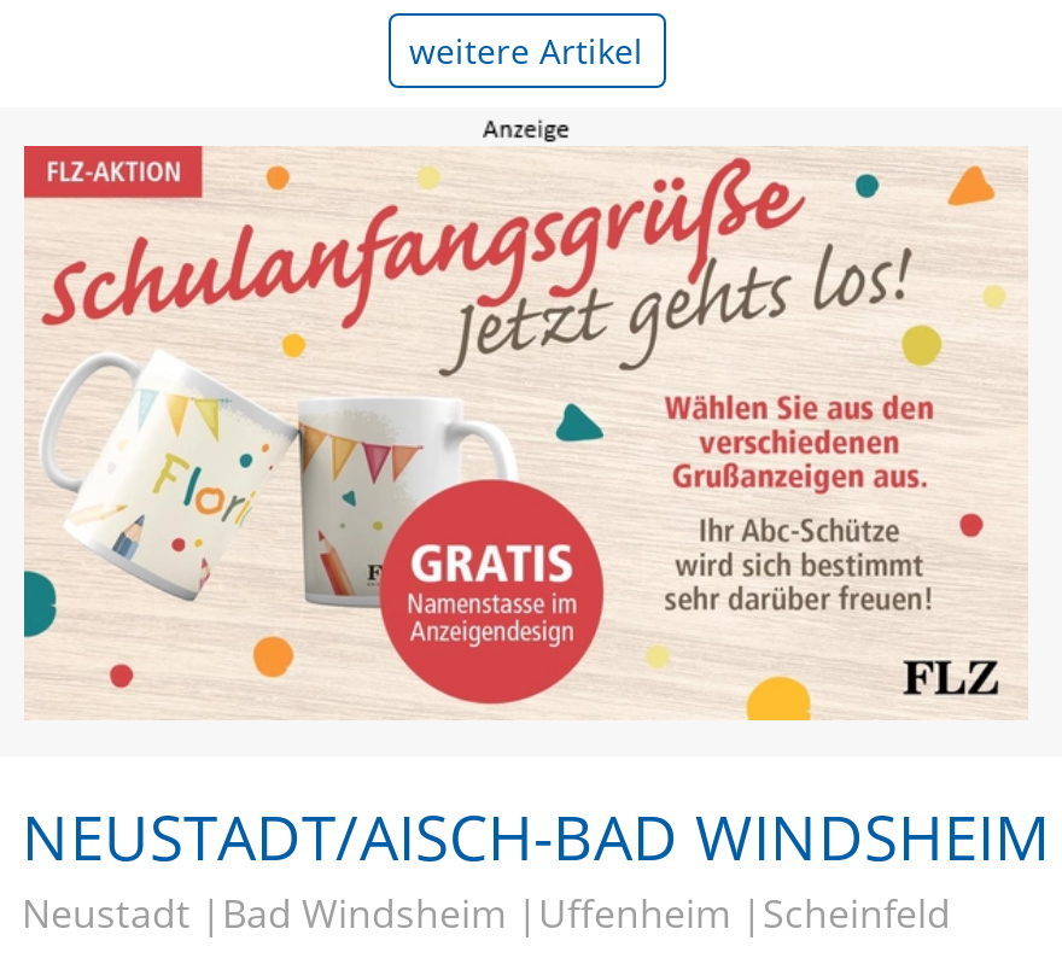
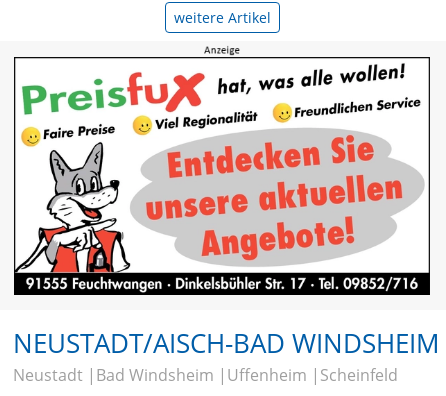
[22,144,1028,723] [image] -> [13,56,431,296] [image]

